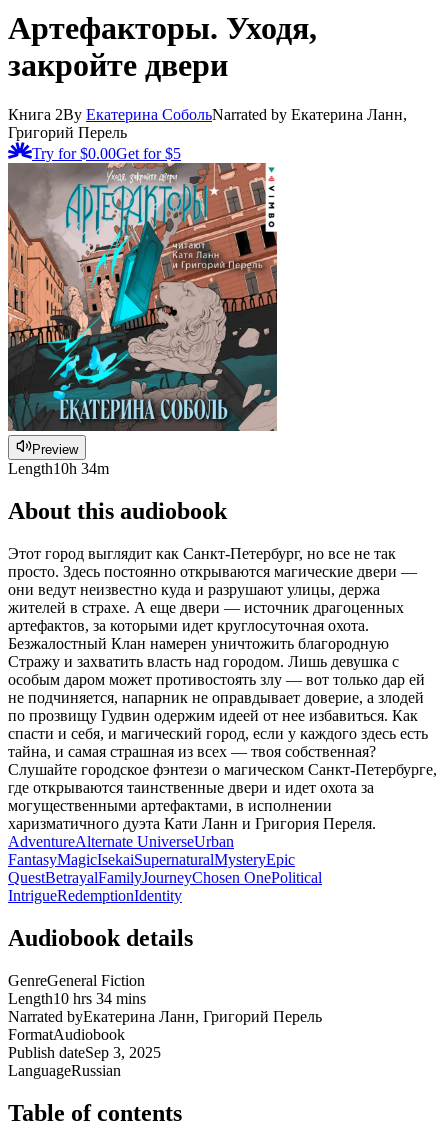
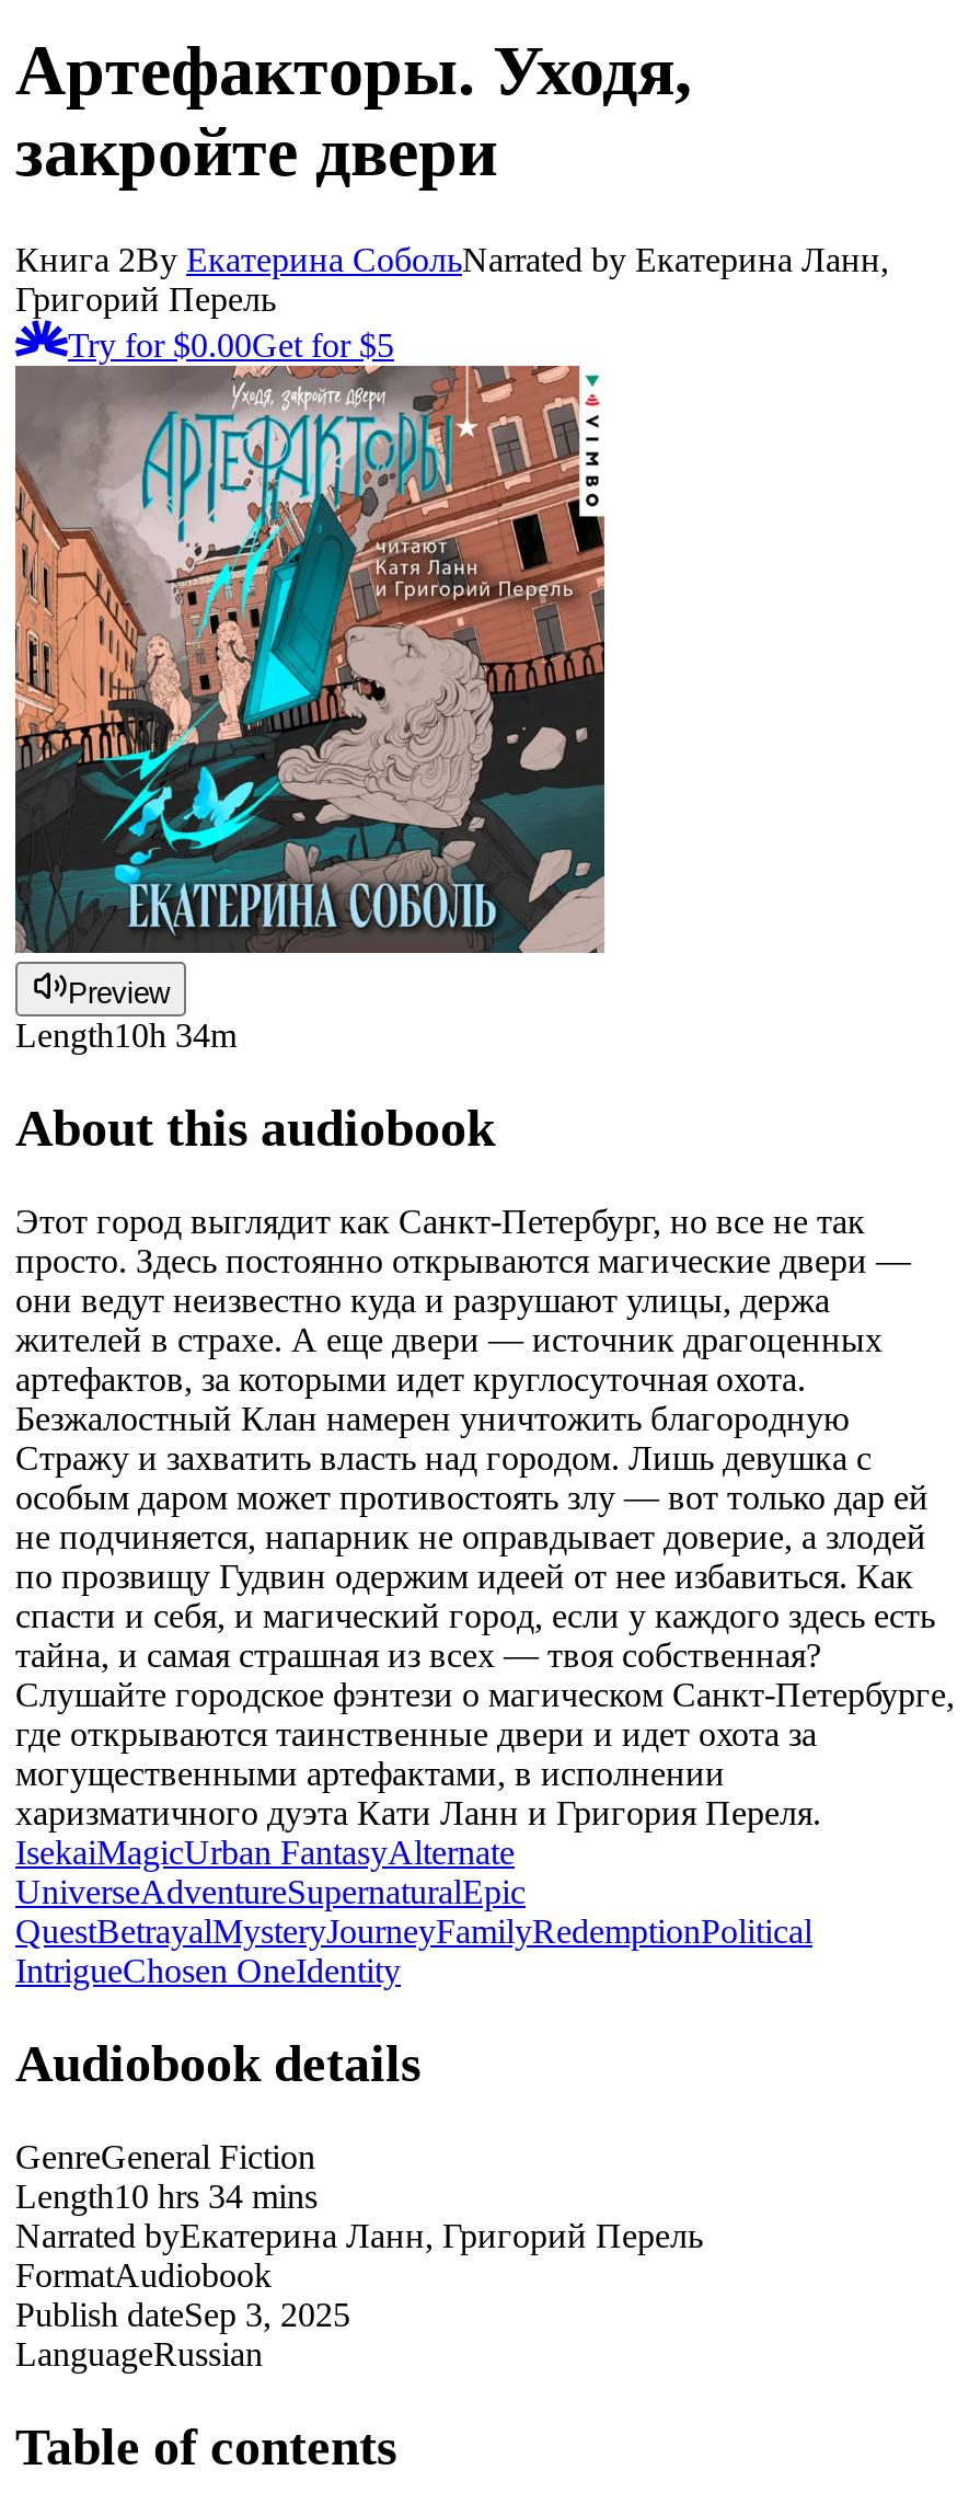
[8,833,322,904] AdventureAlternate UniverseUrban | FantasyMagicIsekaiSupernaturalMysteryEpic | QuestBetrayalFamilyJourneyChosen OnePolitical | IntrigueRedemptionIdentity -> [15,1834,812,1990] IsekaiMagicUrban FantasyAlternate | UniverseAdventureSupernaturalEpic | QuestBetrayalMysteryJourneyFamilyRedemptionPolitical | IntrigueChosen OneIdentity

